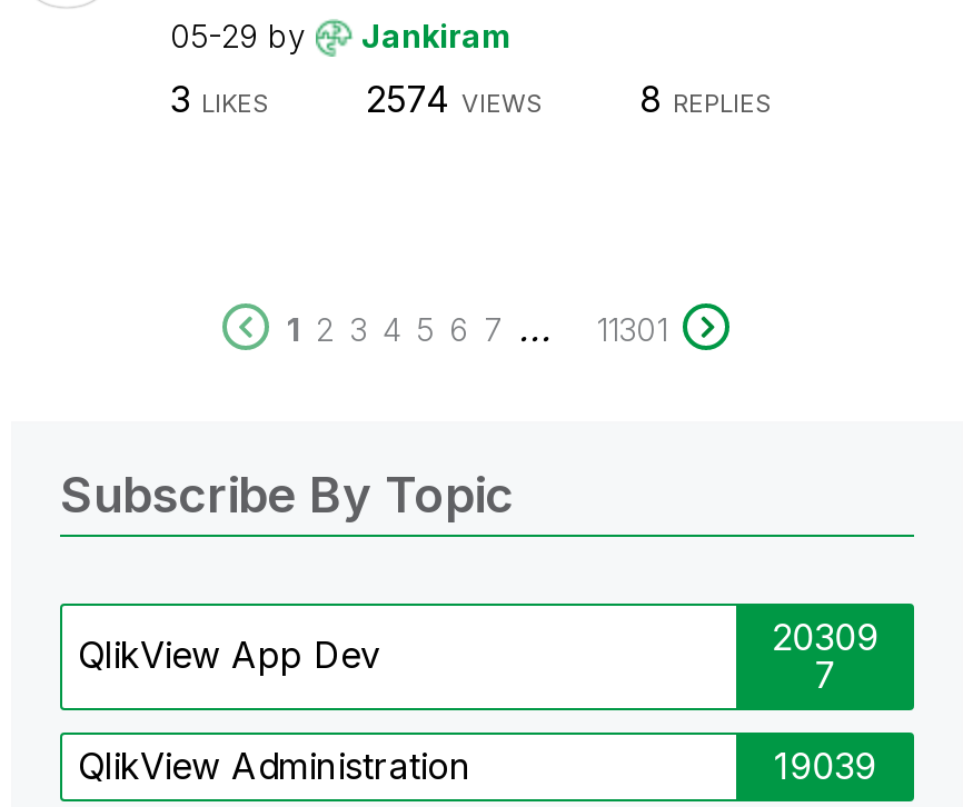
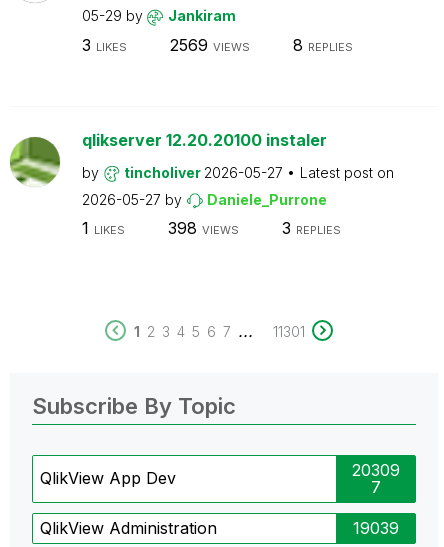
[170,77,773,121] 3 LIKES 2574 VIEWS 8 REPLIES -> [81,34,352,54] 3 LIKES 2569 VIEWS 8 REPLIES
none -> [9,129,393,238] [image] | qlikserver 12.20.20100 instaler | by | tincholiver 2026-05-27 | Latest post on | 2026-05-27 by | Daniele_Purrone | 1 LIKES | 398 VIEWS | 3 REPLIES

